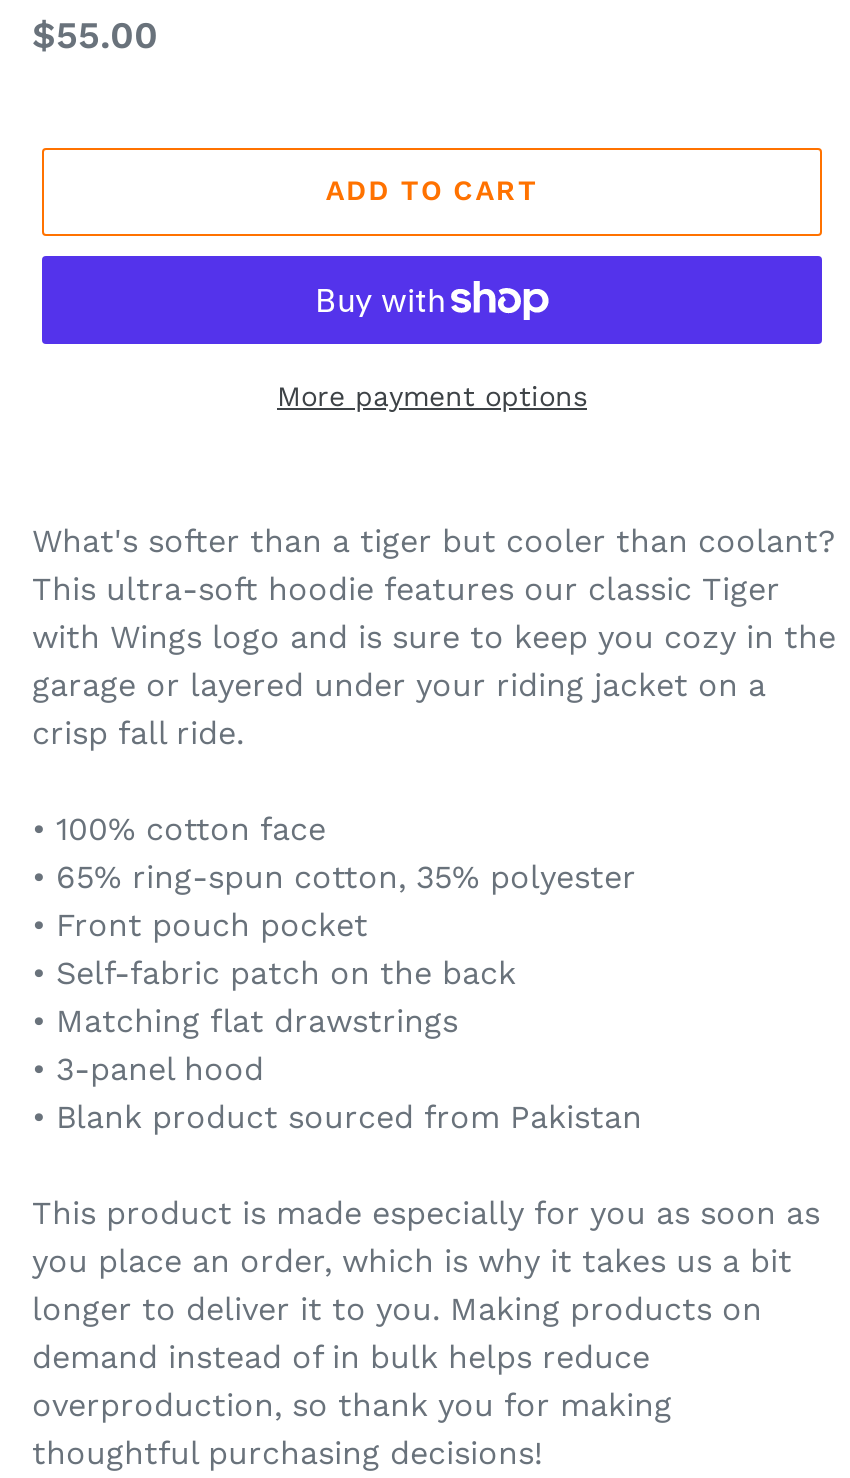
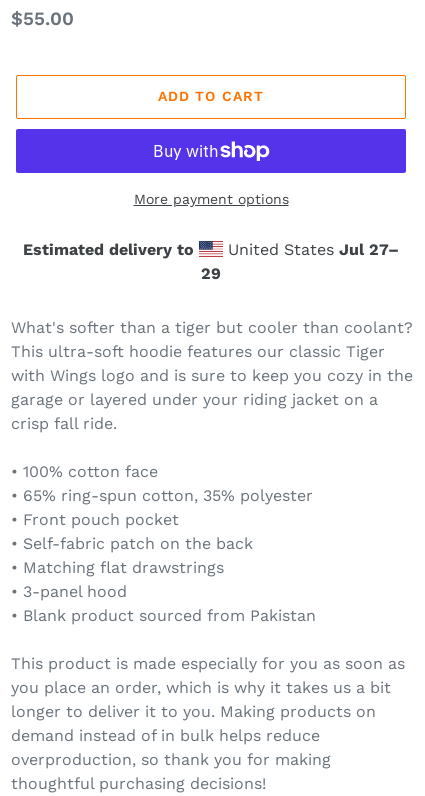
none -> [23,240,399,283] Estimated delivery to | United States Jul 27– | 29

